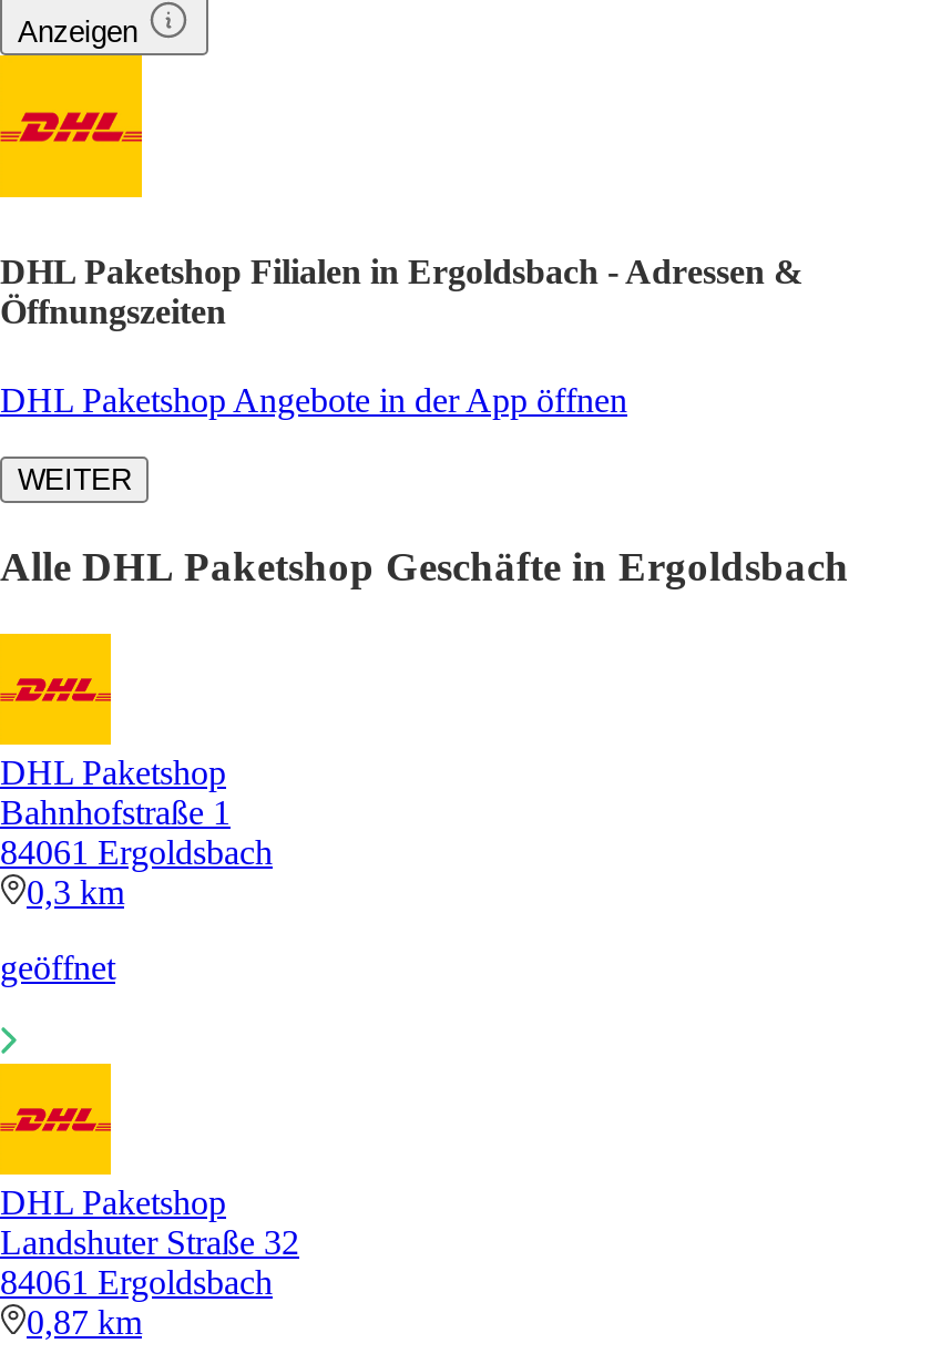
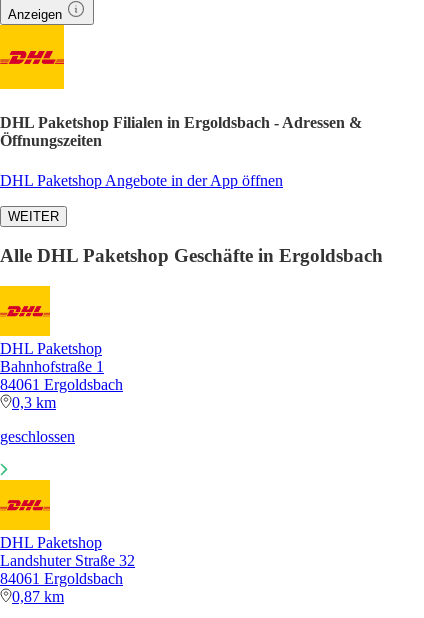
[0,948,115,986] geöffnet -> [0,428,75,445] geschlossen

